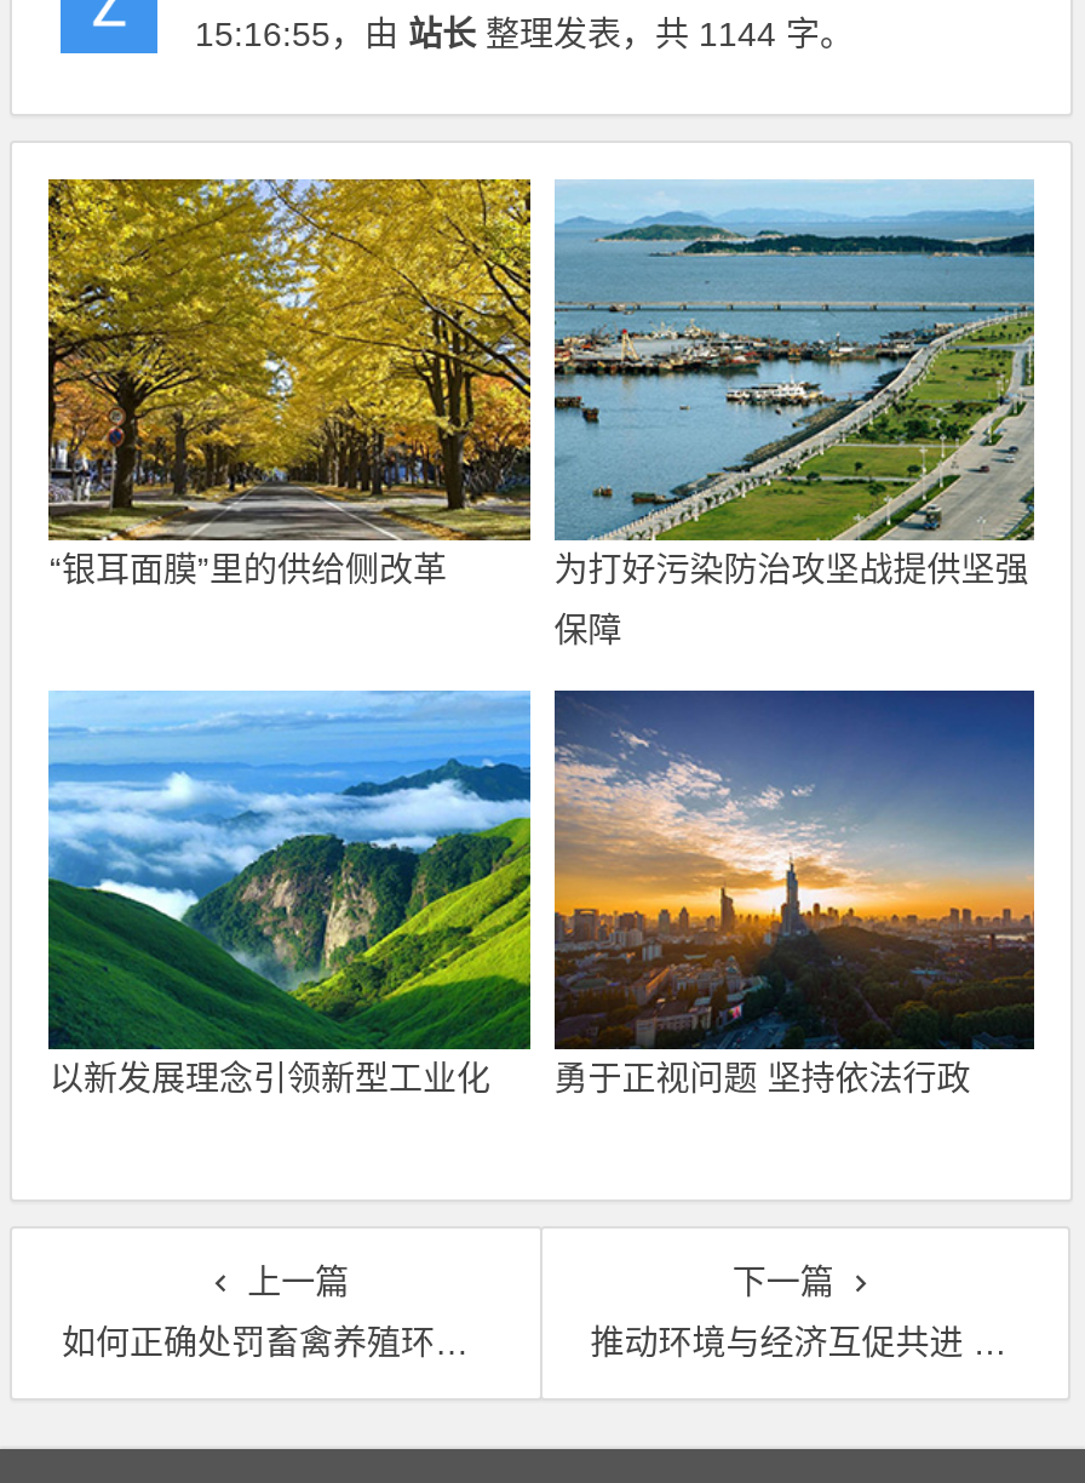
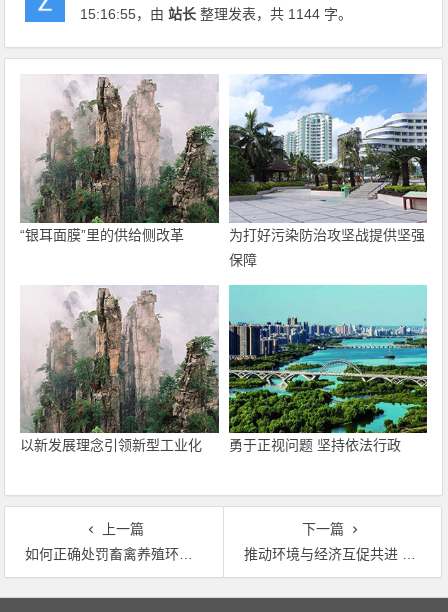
[46,177,533,543] [image] -> [20,74,220,224] [image]
[552,179,1037,543] [image] -> [228,74,427,223] [image]
[46,691,533,1052] [image] -> [20,286,220,434] [image]
[552,688,1037,1052] [image] -> [228,285,428,434] [image]

